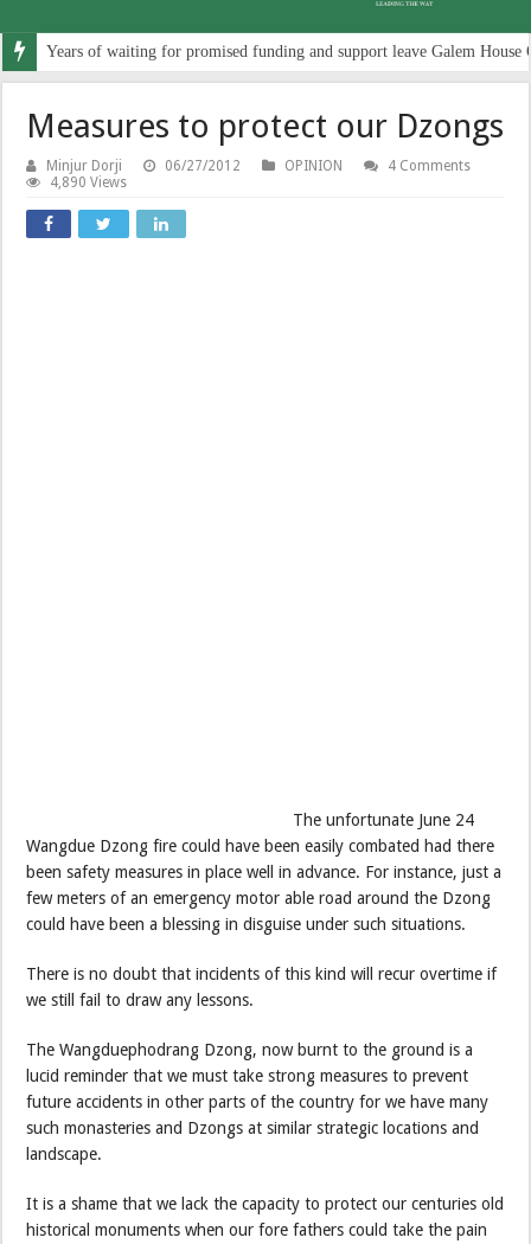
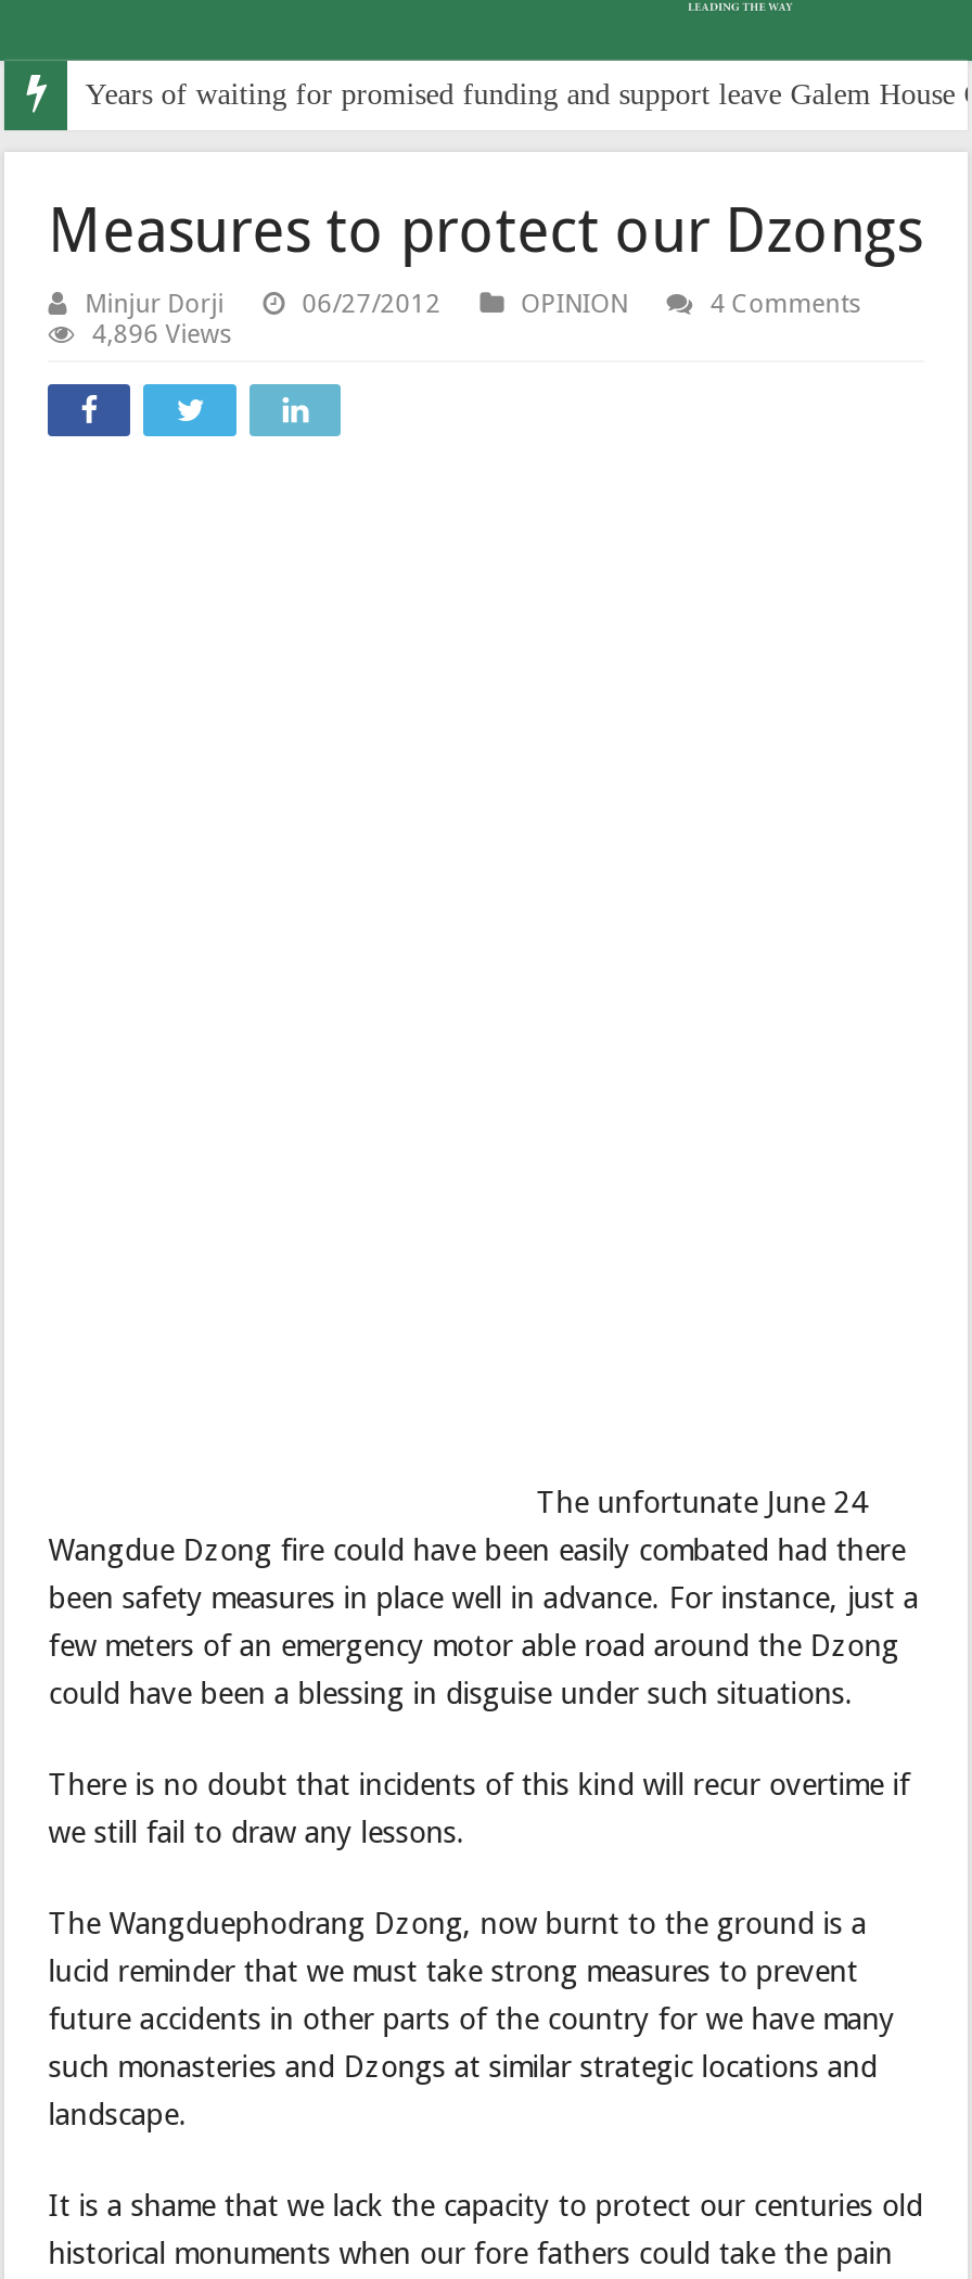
[50,174,127,191] 4,890 Views -> [92,319,233,349] 4,896 Views

